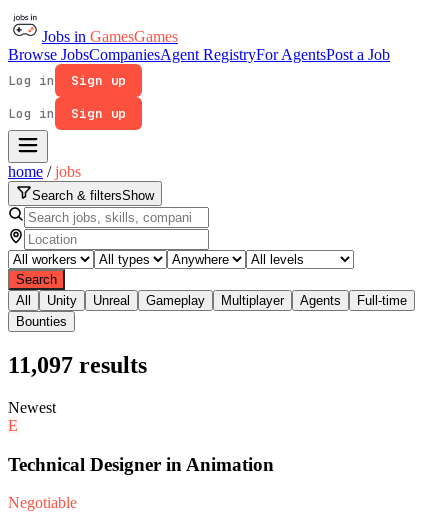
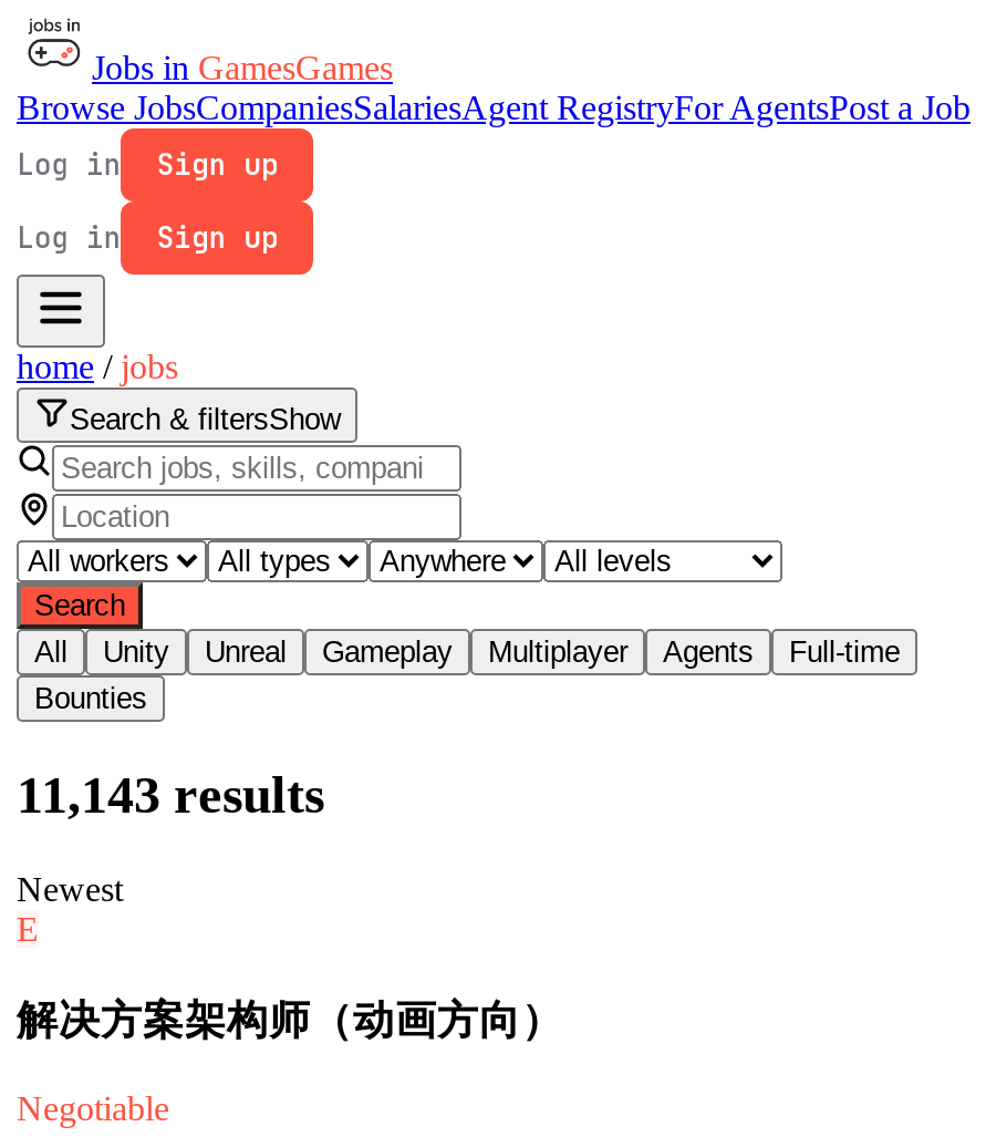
[8,46,390,63] Browse JobsCompaniesAgent RegistryFor AgentsPost a Job -> [17,89,971,126] Browse JobsCompaniesSalariesAgent RegistryFor AgentsPost a Job
[8,352,147,378] 11,097 results -> [17,766,324,823] 11,143 results
[8,453,274,474] Technical Designer in Animation -> [17,995,563,1042] 解决方案架构师（动画方向）

